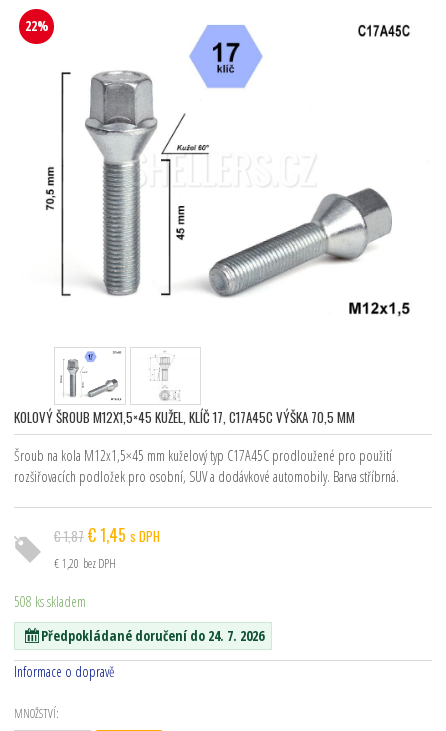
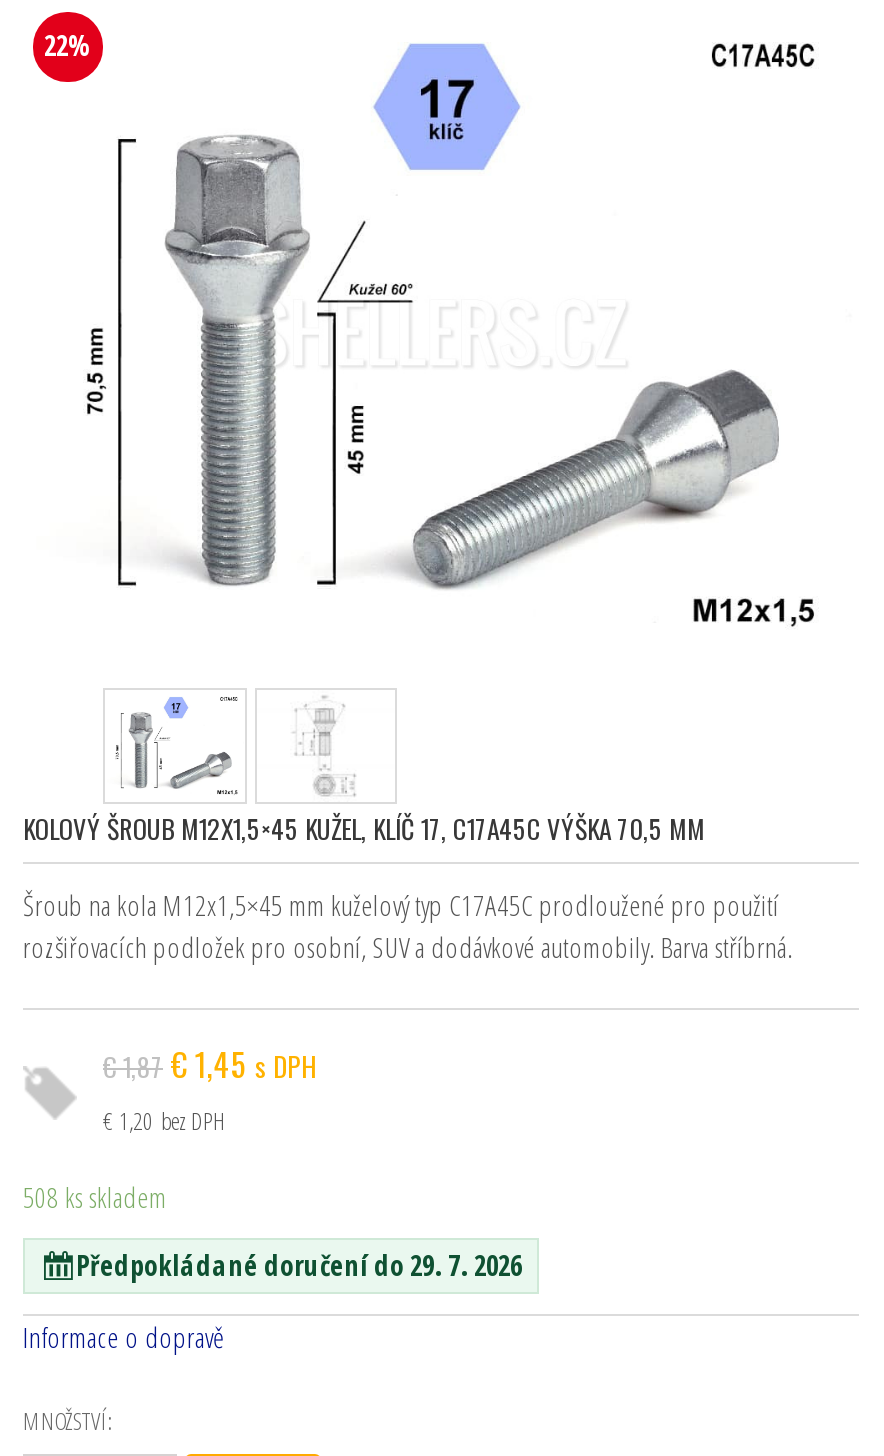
[40,626,263,645] Předpokládané doručení do 24. 7. 2026 -> [76,1246,522,1284] Předpokládané doručení do 29. 7. 2026

